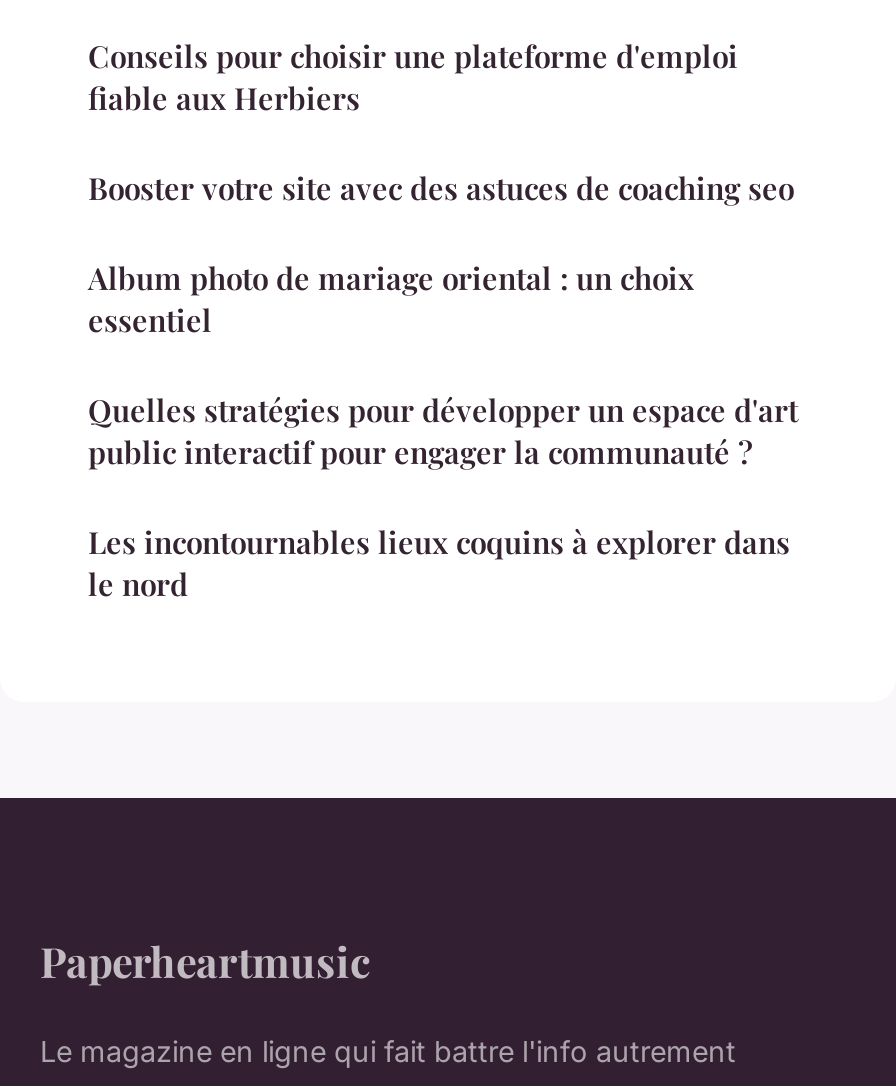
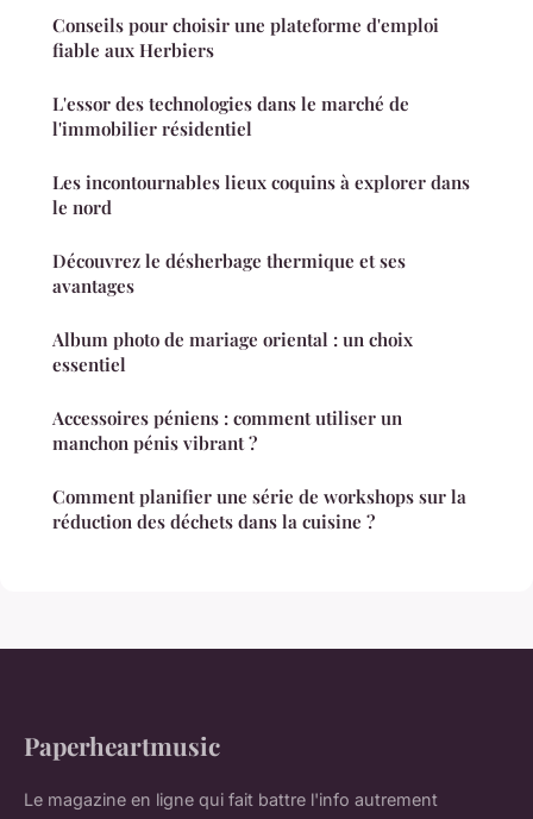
[88,167,798,471] Booster votre site avec des astuces de coaching seo | Quelles stratégies pour développer un espace d'art | public interactif pour engager la communauté ? -> [52,91,409,140] L'essor des technologies dans le marché de | l'immobilier résidentiel
moved [88,257,694,339] -> [52,327,413,376]: Album photo de mariage oriental : un choix | essentiel
moved [88,521,790,603] -> [52,170,470,219]: Les incontournables lieux coquins à explorer dans | le nord
none -> [52,248,466,533] Découvrez le désherbage thermique et ses | avantages | Accessoires péniens : comment utiliser un | manchon pénis vibrant ? | Comment planifier une série de workshops sur la | réduction des déchets dans la cuisine ?

